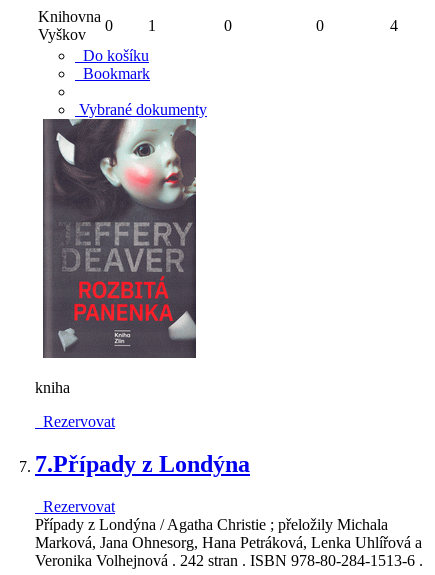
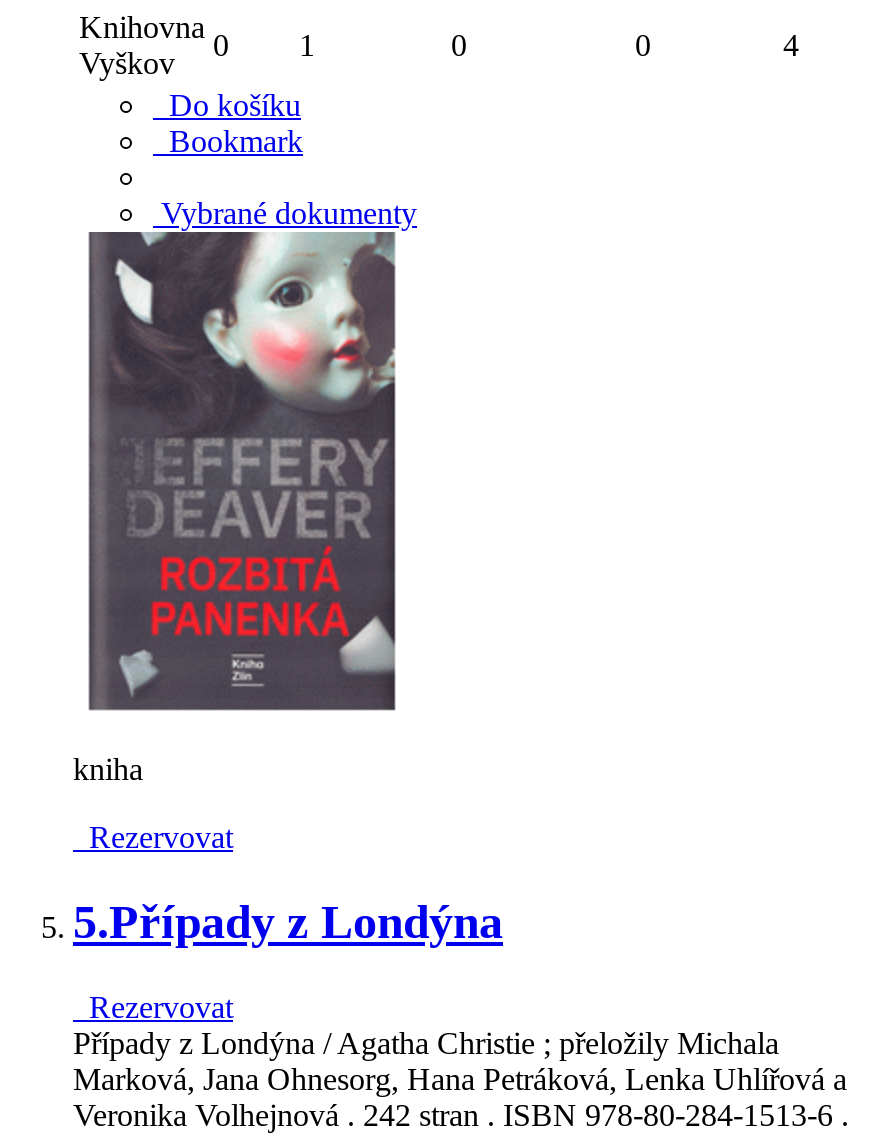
[35,451,250,477] 7.Případy z Londýna -> [73,896,503,948] 5.Případy z Londýna

